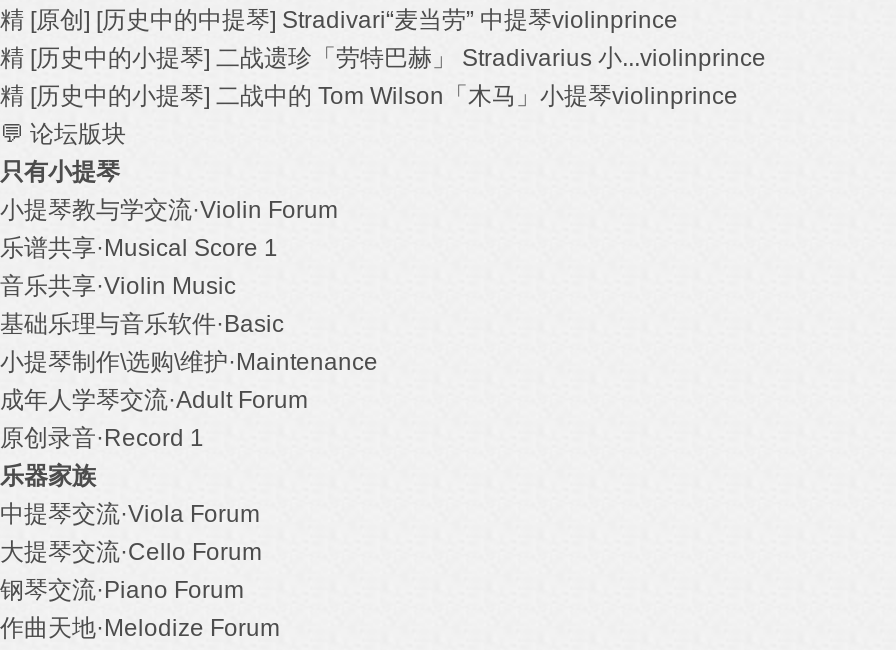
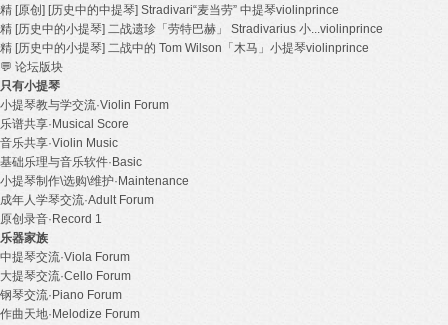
[0,235,278,263] 乐谱共享·Musical Score 1 -> [0,117,129,131] 乐谱共享·Musical Score

